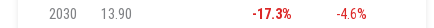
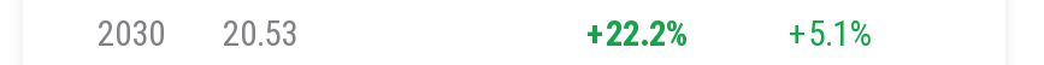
[49,5,132,23] 2030 13.90 -> [98,12,297,55] 2030 20.53
[252,5,292,23] -17.3% -> [586,12,690,55] +22.2%
[336,5,367,23] -4.6% -> [789,12,873,55] +5.1%

